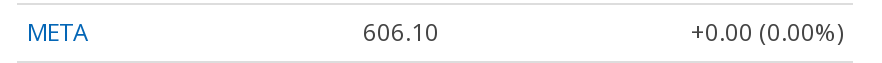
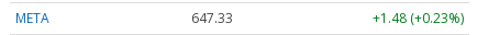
[363,15,439,49] 606.10 -> [191,9,233,27] 647.33
[691,15,843,49] +0.00 (0.00%) -> [373,9,464,27] +1.48 (+0.23%)

